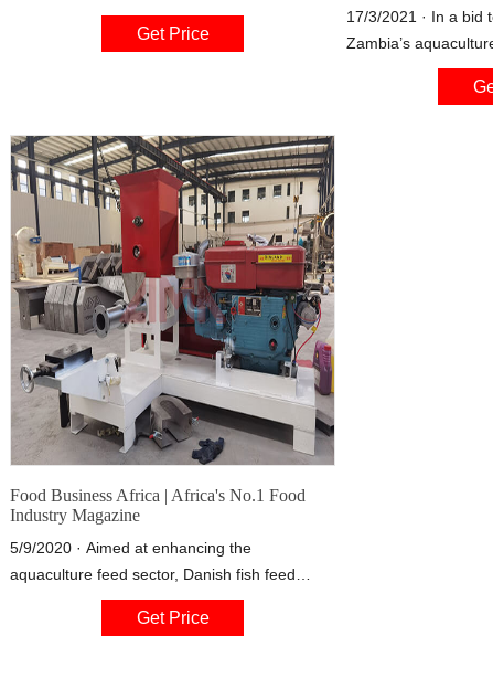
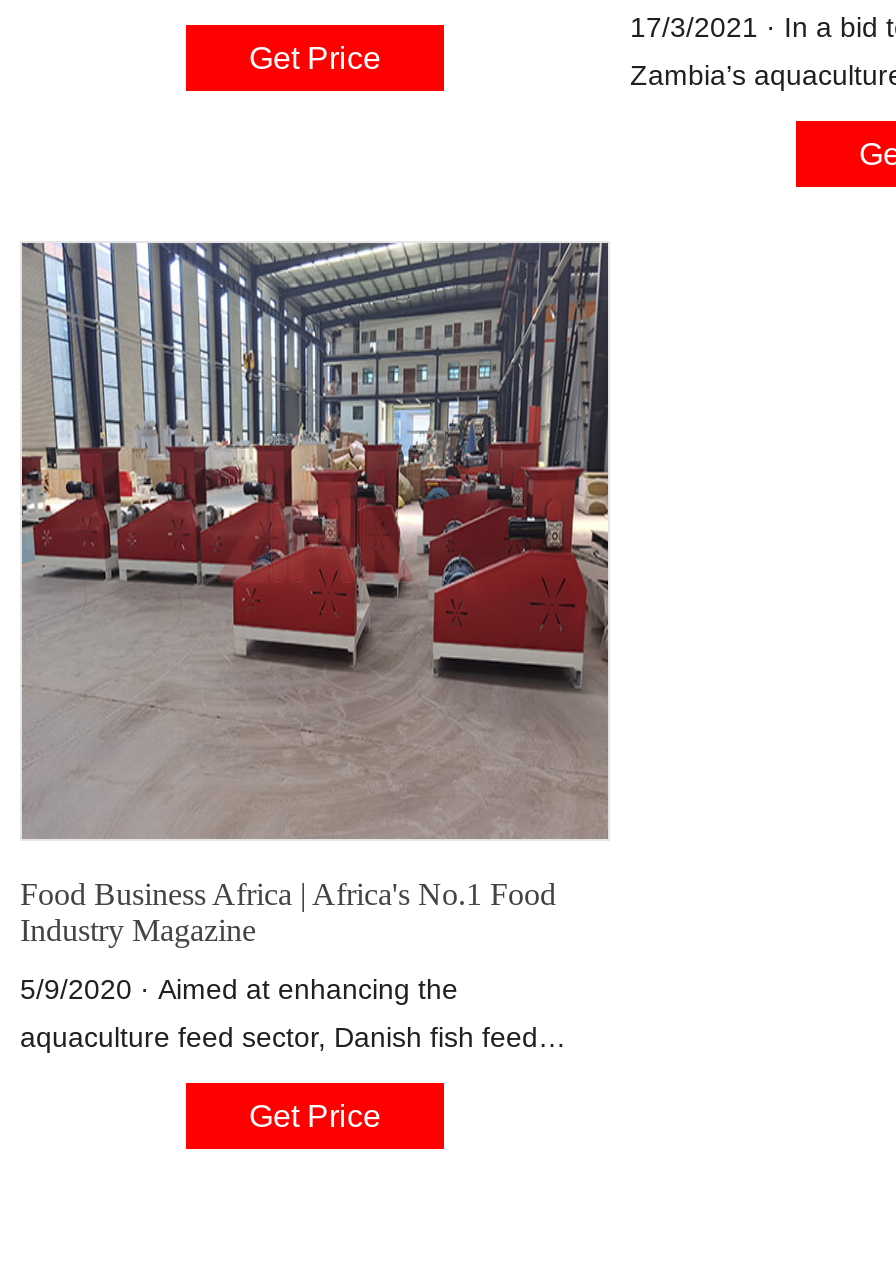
[11,135,335,465] [image] -> [22,243,610,837] [image]

